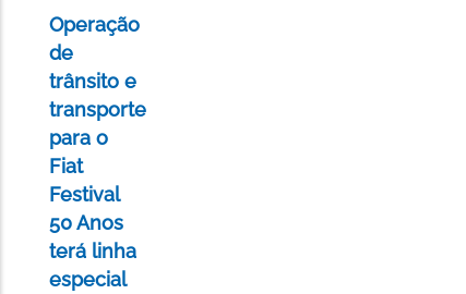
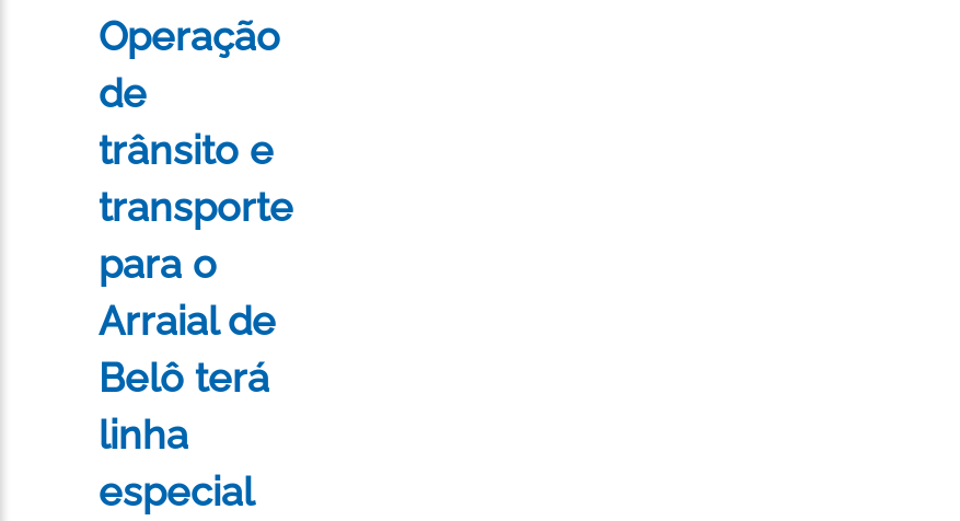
[49,155,136,263] Fiat | Festival | 50 Anos | terá linha -> [99,298,276,458] Arraial de | Belô terá | linha

